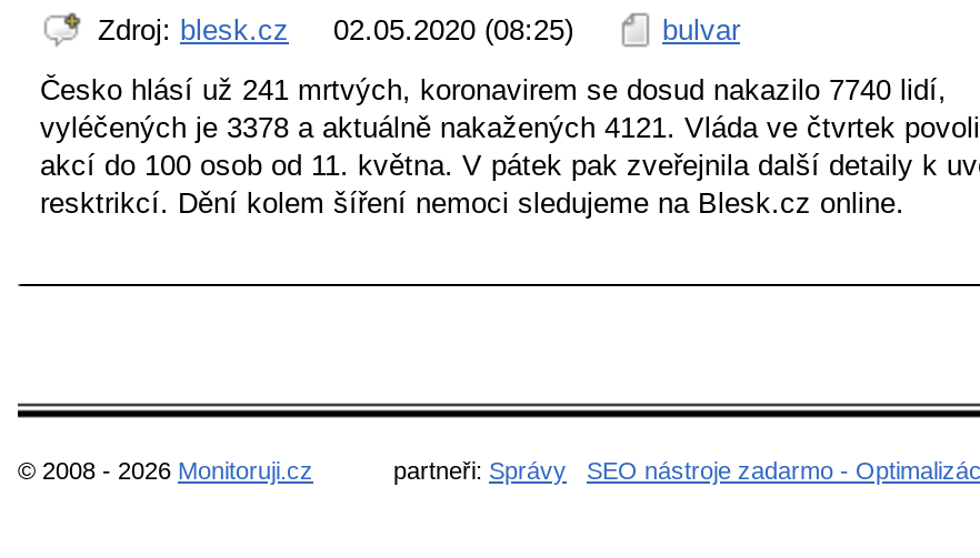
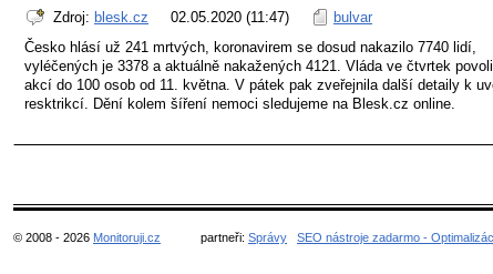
[89,13,618,47] Zdroj: blesk.cz 02.05.2020 (08:25) -> [49,9,311,26] Zdroj: blesk.cz 02.05.2020 (11:47)

